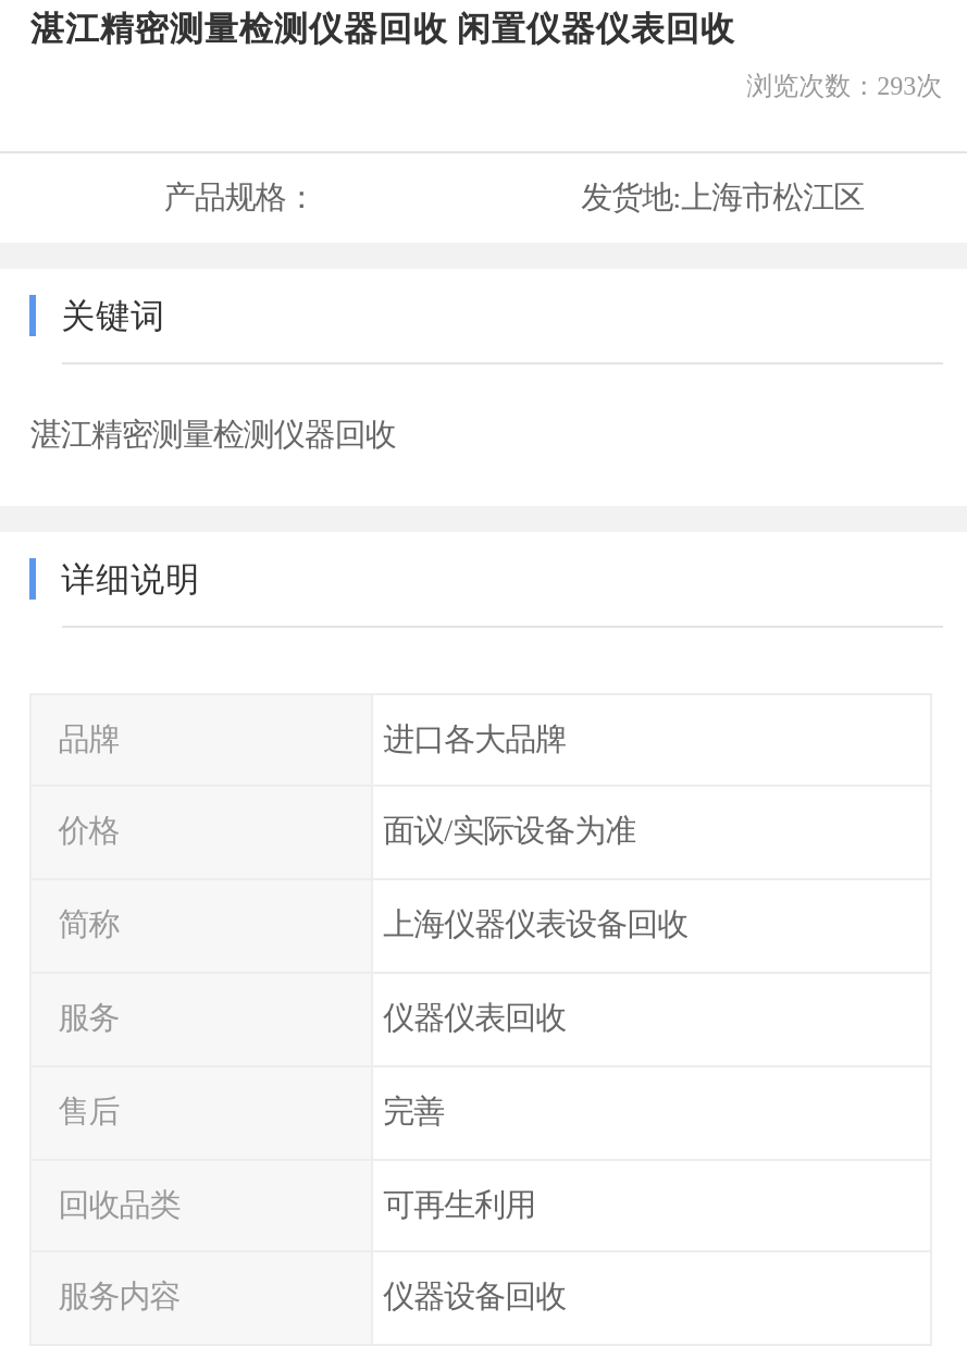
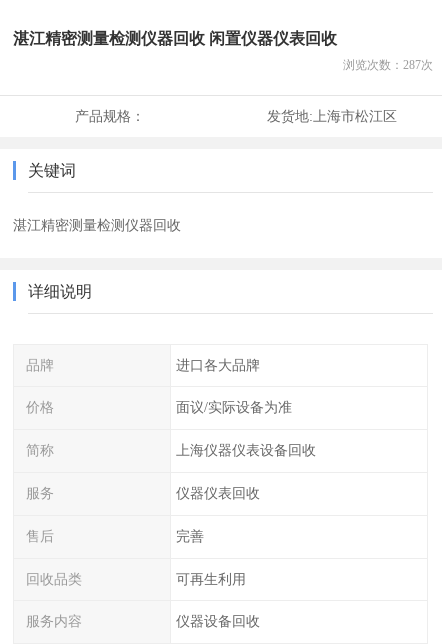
[747,70,942,100] 浏览次数：293次 -> [343,58,433,72] 浏览次数：287次

